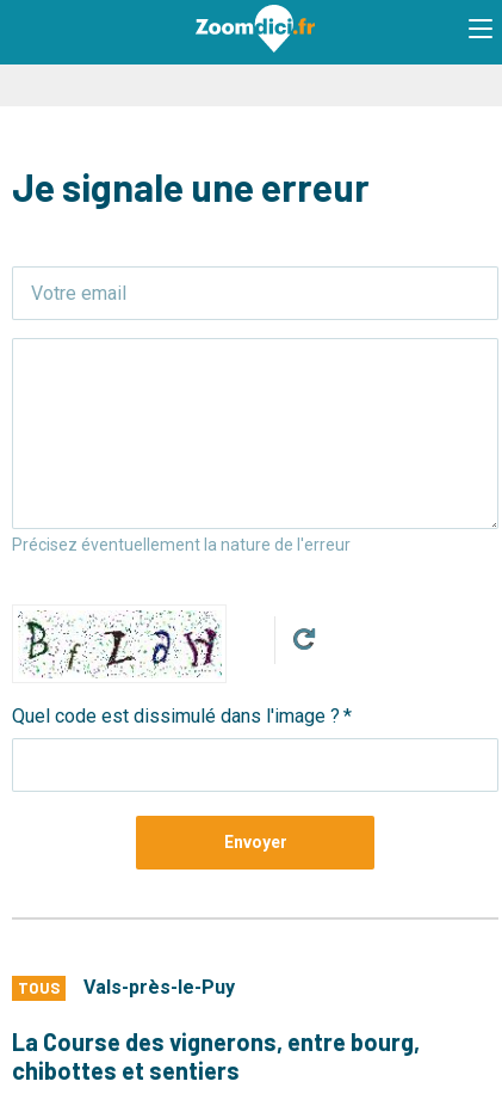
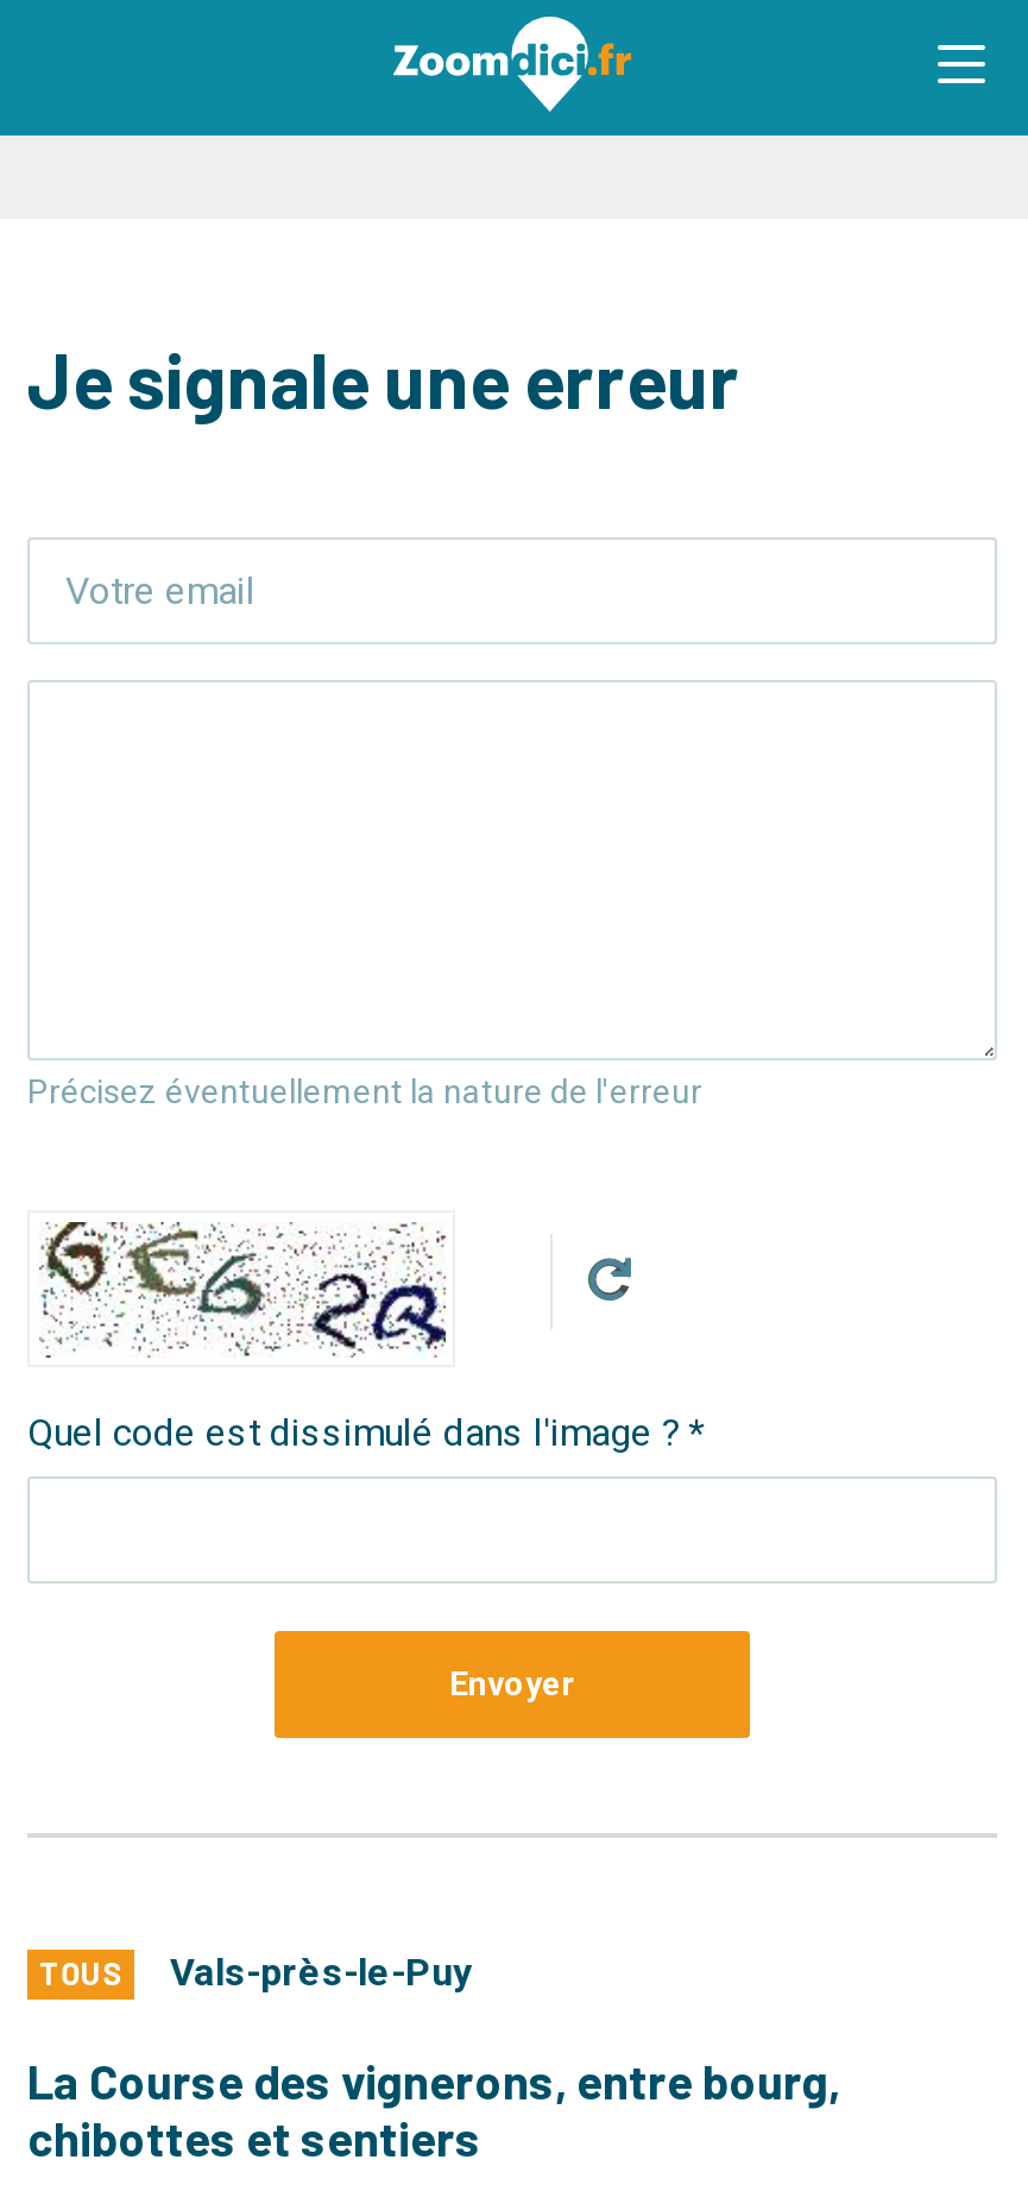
[18,610,222,678] [image] -> [42,1220,448,1358] [image]

